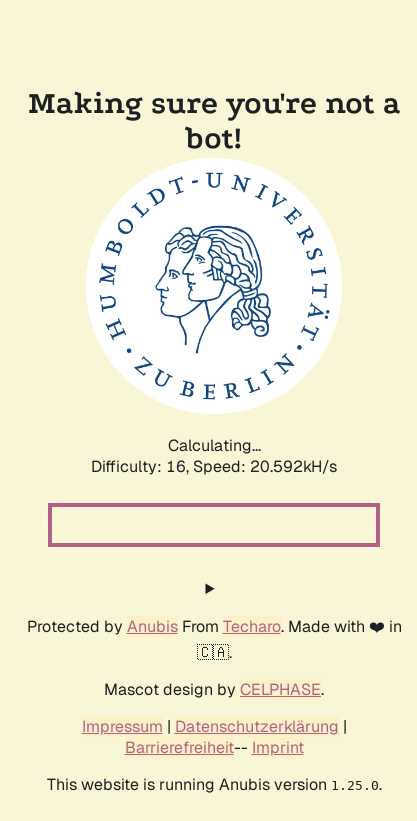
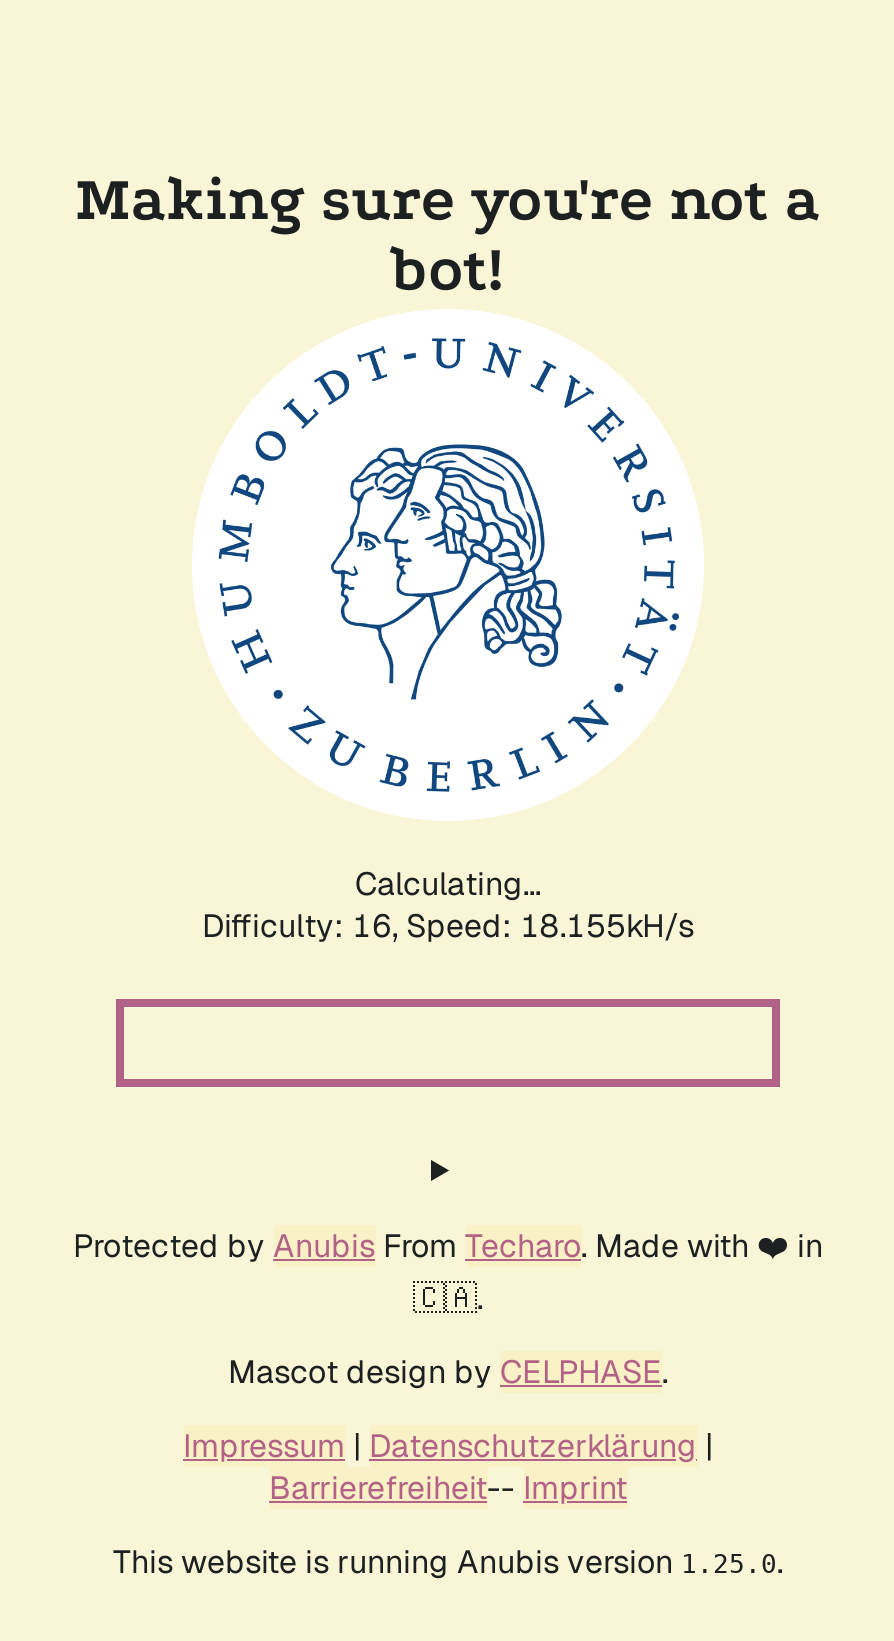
[91,456,337,477] Difficulty: 16, Speed: 20.592kH/s -> [202,905,694,947] Difficulty: 16, Speed: 18.155kH/s

